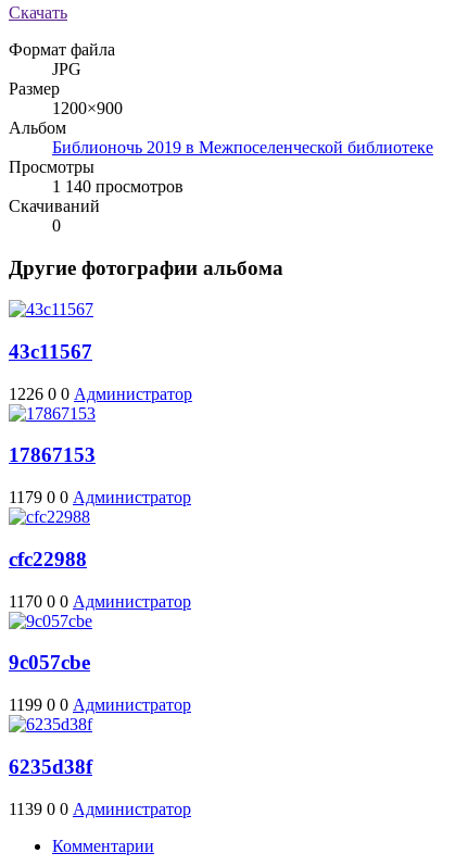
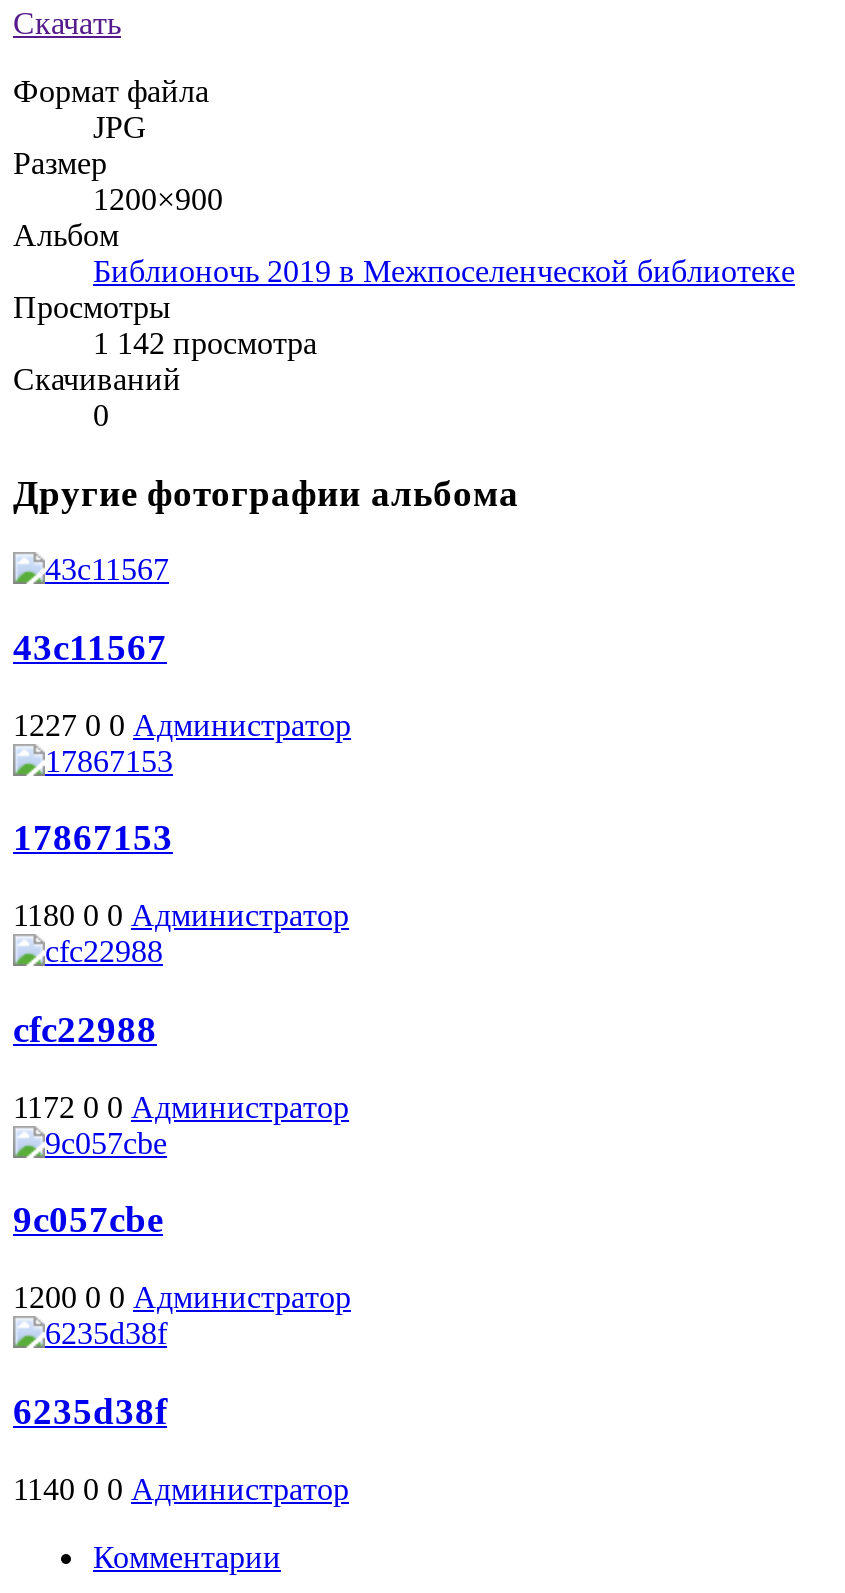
[52,177,184,195] 1 140 просмотров -> [93,326,317,360] 1 142 просмотра
[9,384,192,403] 1226 0 0 Администратор -> [13,708,351,742] 1227 0 0 Администратор
[9,488,191,507] 1179 0 0 Администратор -> [13,898,349,932] 1180 0 0 Администратор
[9,592,191,610] 1170 0 0 Администратор -> [13,1089,349,1123] 1172 0 0 Администратор
[9,696,191,714] 1199 0 0 Администратор -> [13,1280,351,1314] 1200 0 0 Администратор
[9,799,191,818] 1139 0 0 Администратор -> [13,1471,349,1505] 1140 0 0 Администратор

